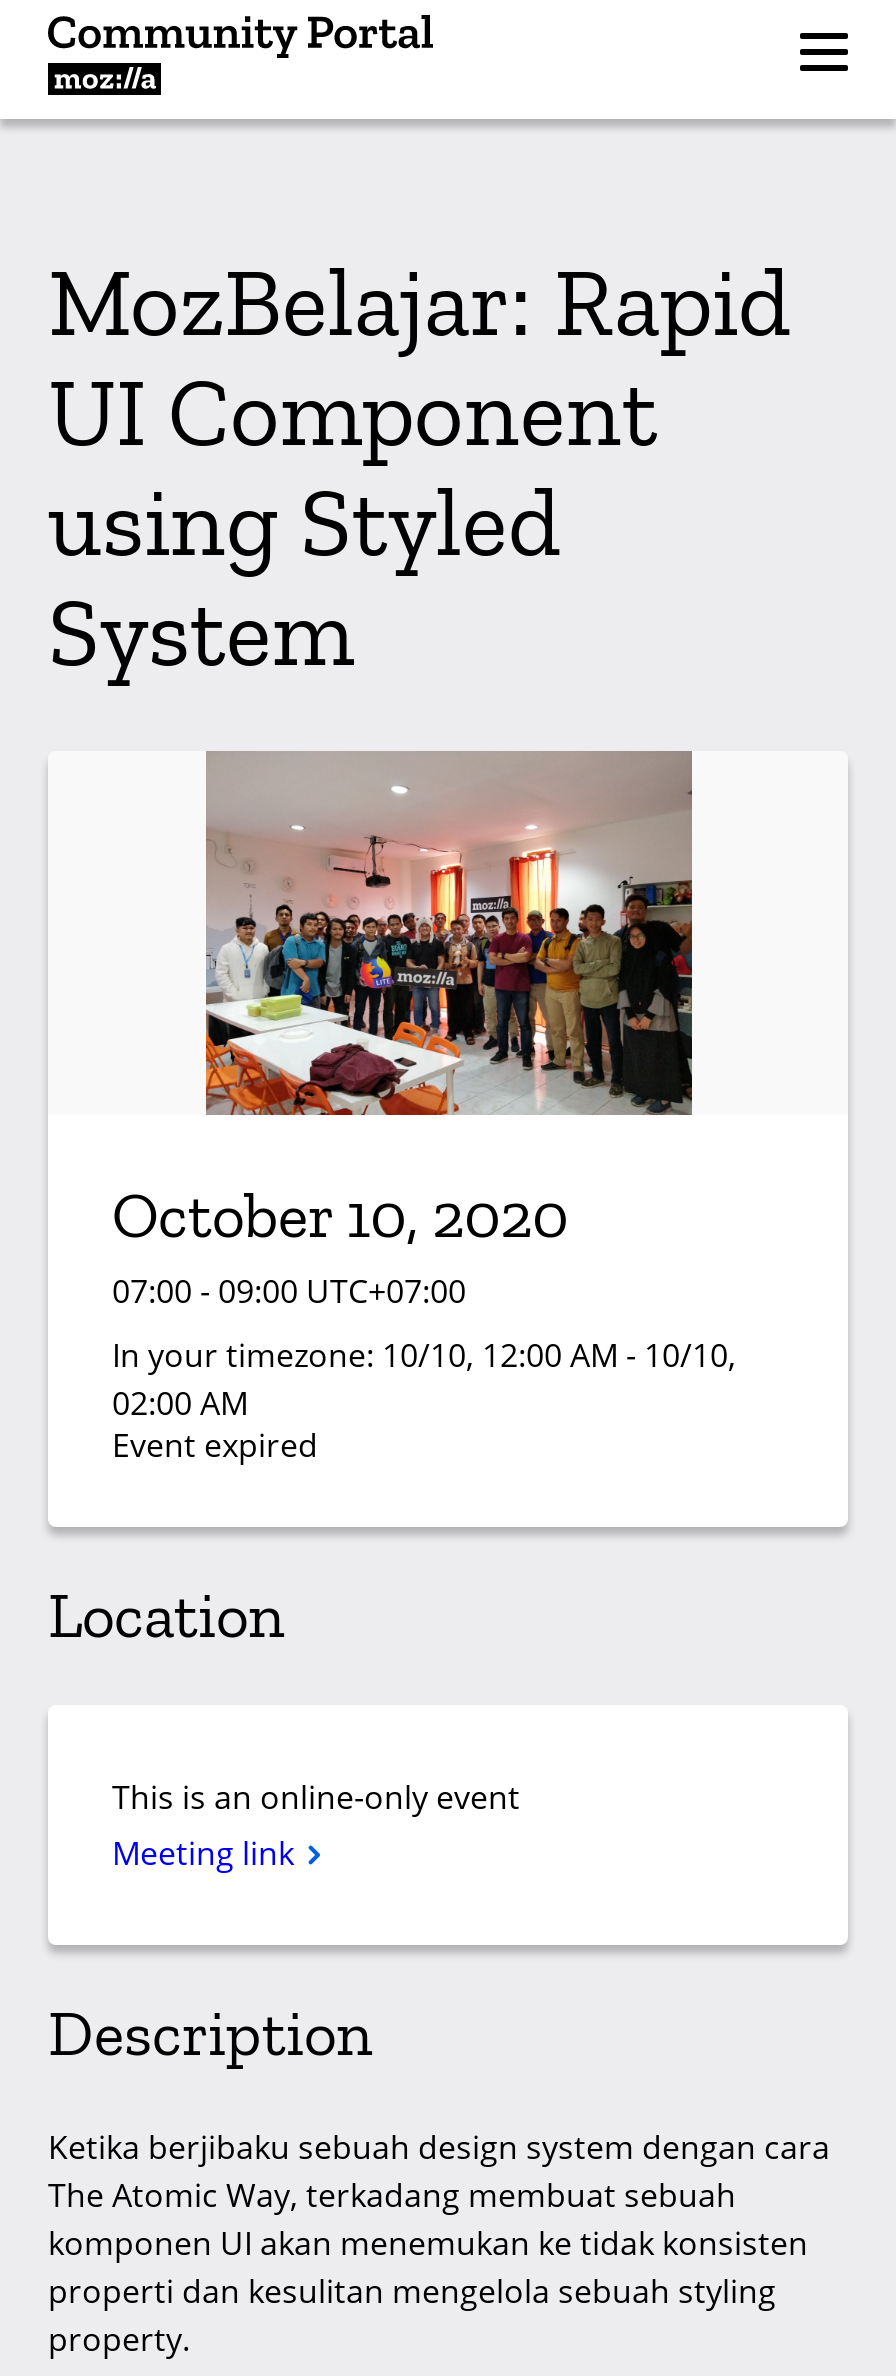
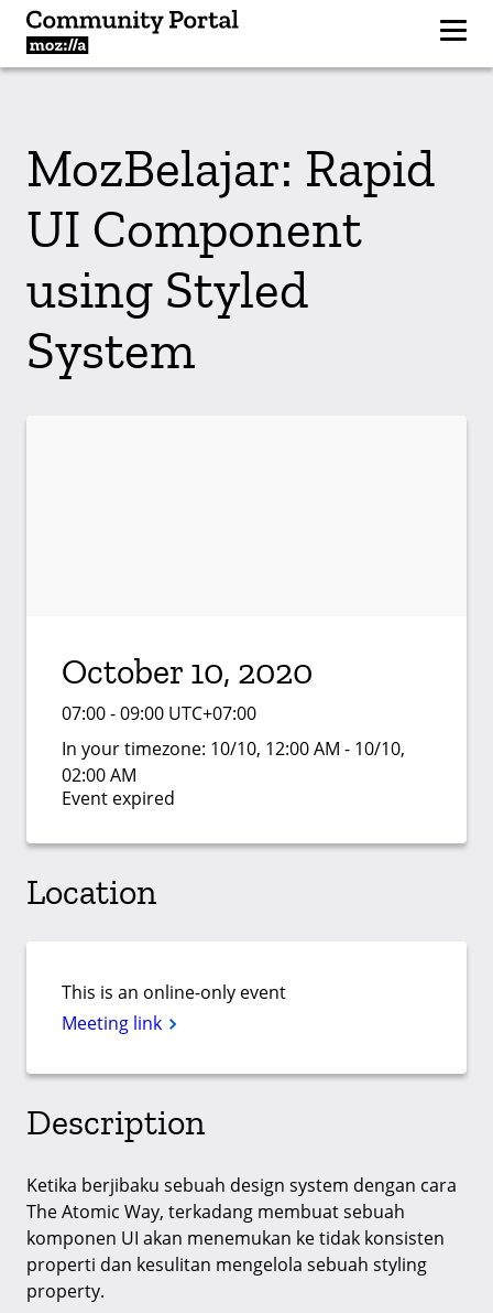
[204,749,694,1117] [image] -> none

